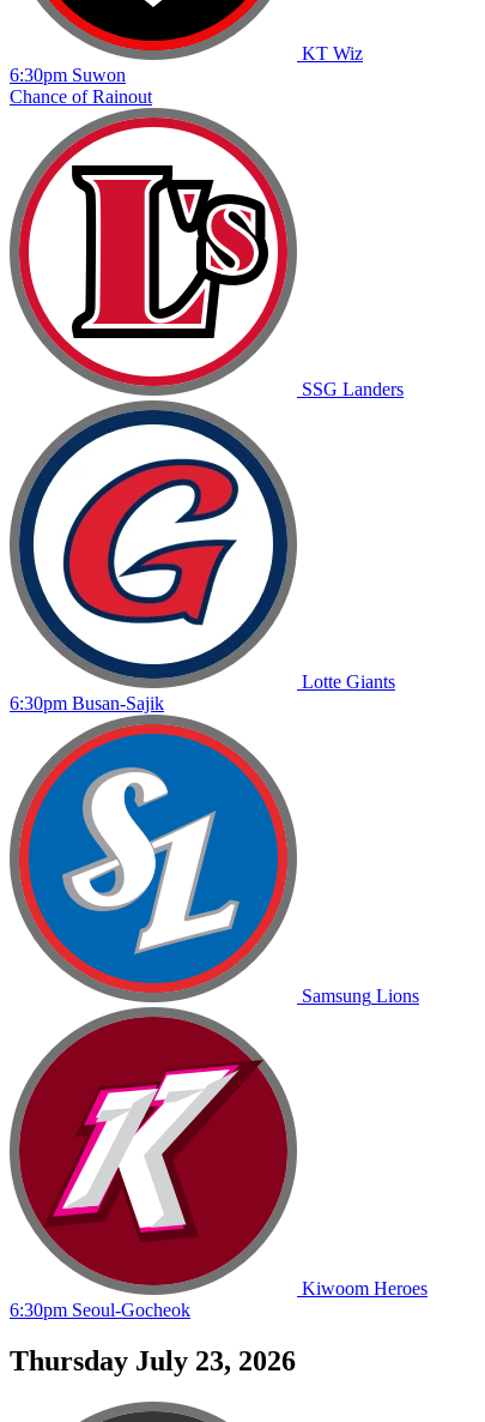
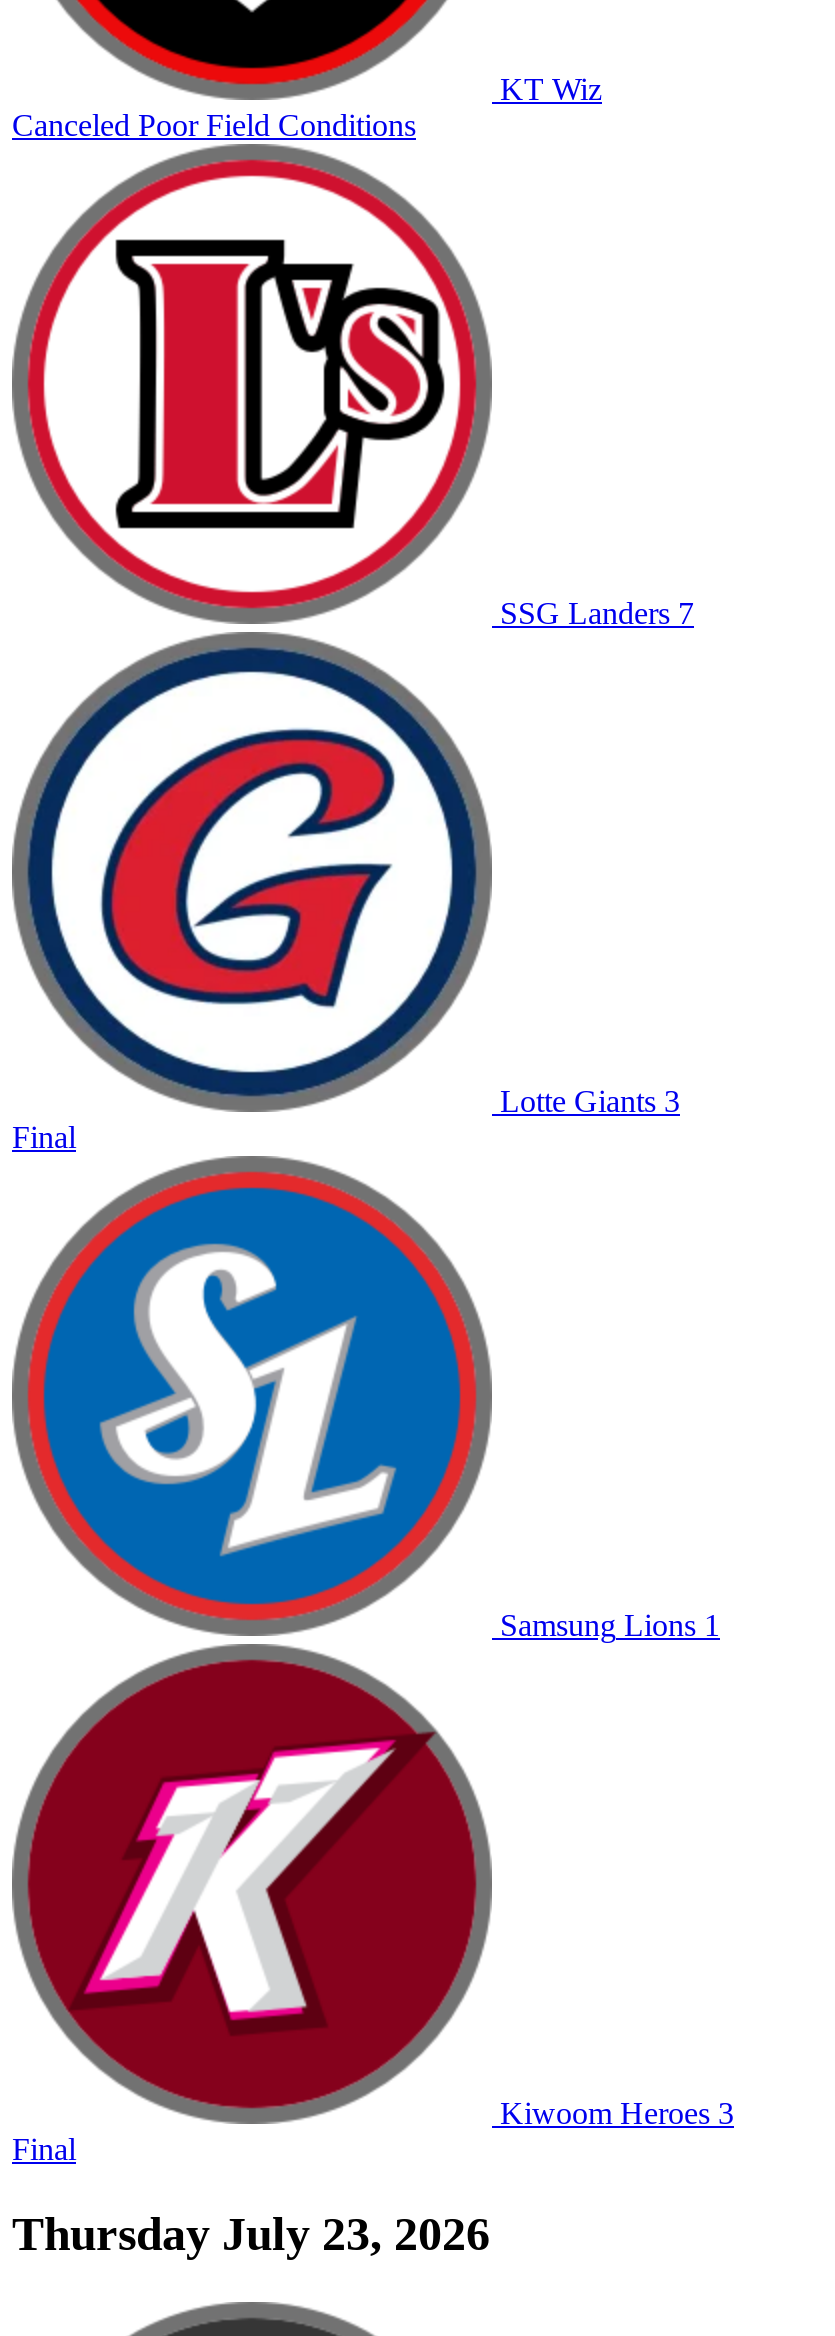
[10,65,152,107] 6:30pm Suwon | Chance of Rainout -> [12,109,416,143] Canceled Poor Field Conditions
[302,379,404,400] SSG Landers -> [500,597,694,631] SSG Landers 7
[10,672,395,714] Lotte Giants | 6:30pm Busan-Sajik -> [12,1085,680,1155] Lotte Giants 3 | Final
[302,986,419,1006] Samsung Lions -> [500,1609,720,1643] Samsung Lions 1
[10,1279,428,1321] Kiwoom Heroes | 6:30pm Seoul-Gocheok -> [12,2097,734,2167] Kiwoom Heroes 3 | Final

